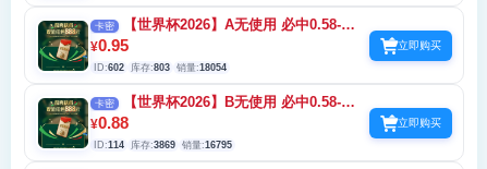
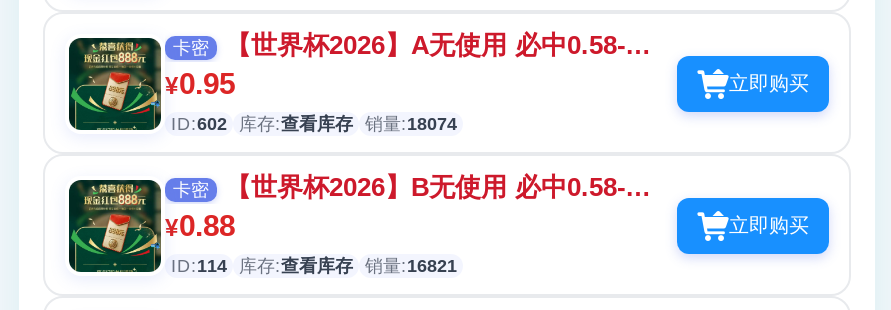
[94,62,227,73] ID: 602 库存: 803 销量: 18054 -> [171,114,457,134] ID: 602 库存:查看库存 销量: 18074
[94,140,232,150] ID: 114 库存: 3869 销量: 16795 -> [171,256,457,276] ID: 114 库存:查看库存 销量: 16821

